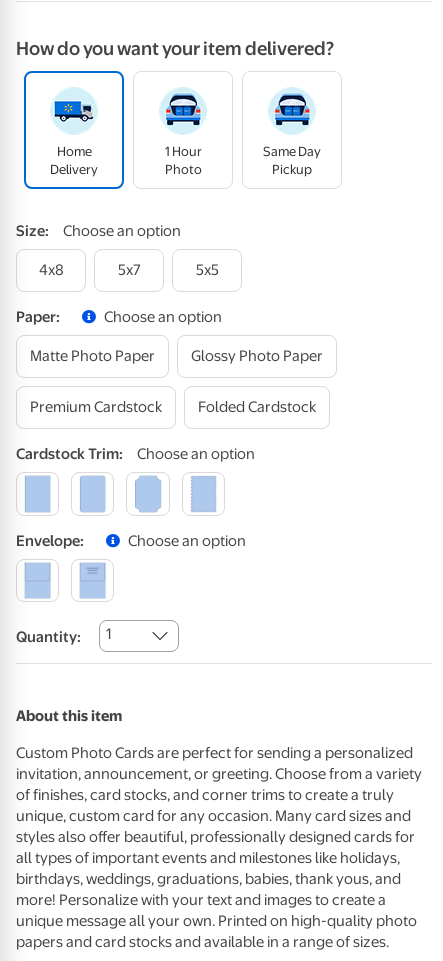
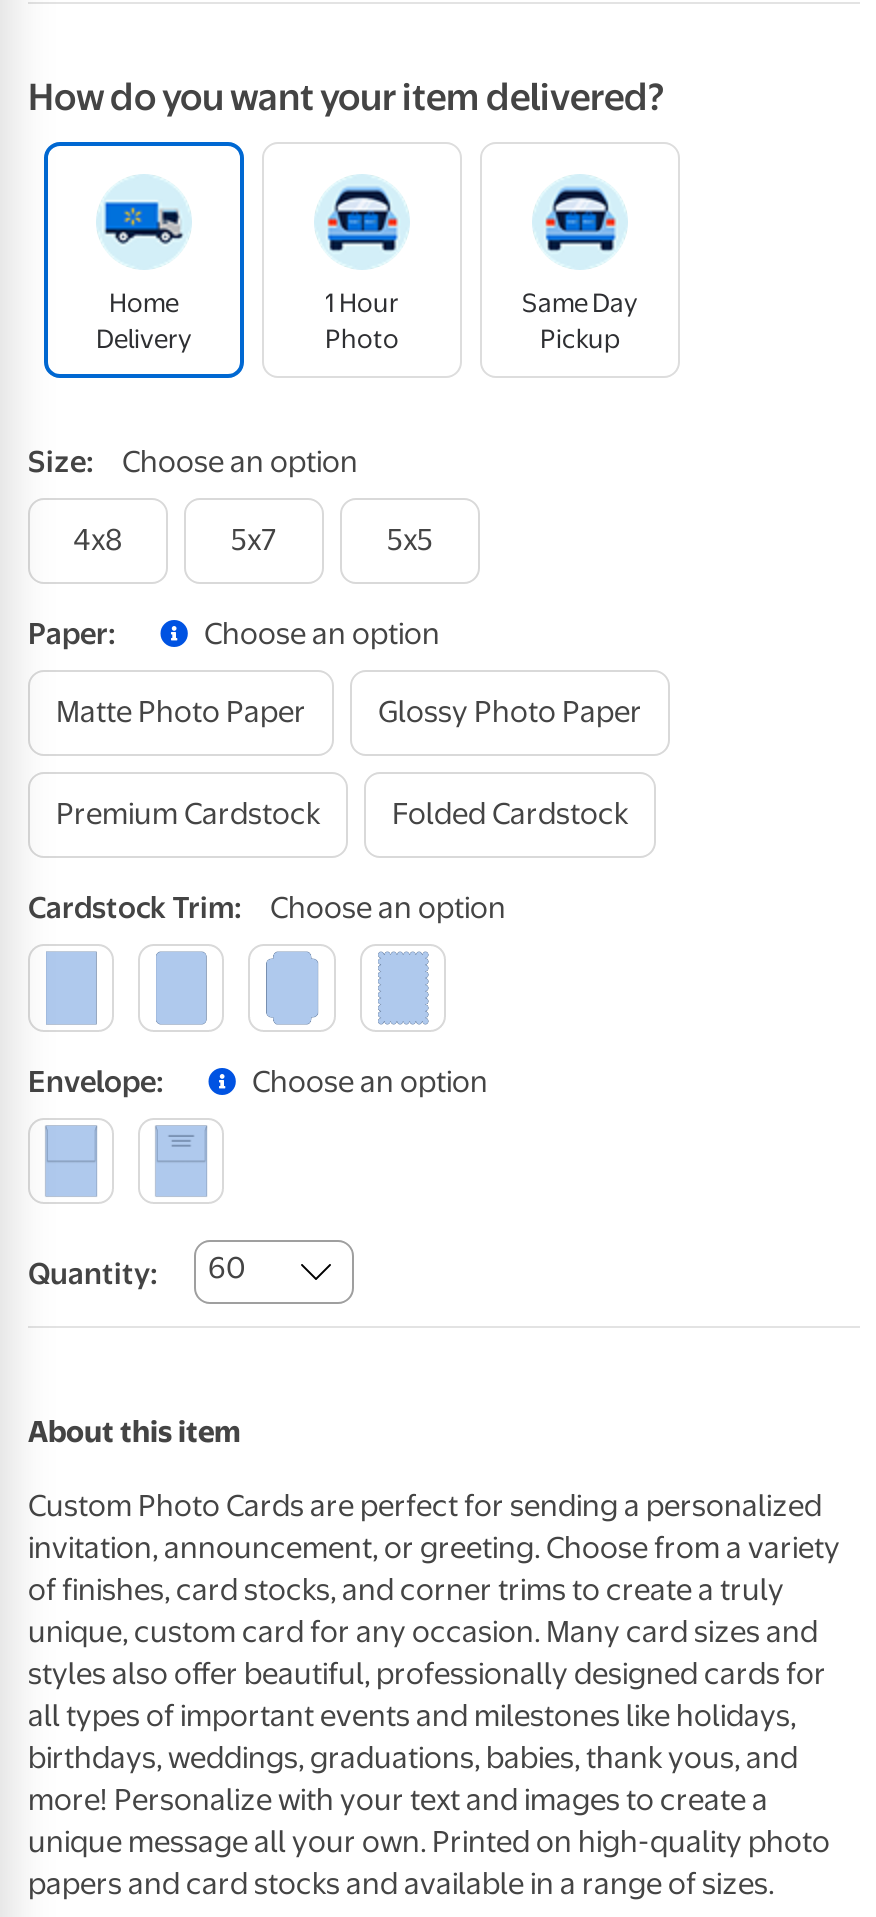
[16,625,111,646] Quantity: 1 -> [28,1250,246,1291] Quantity: 60

